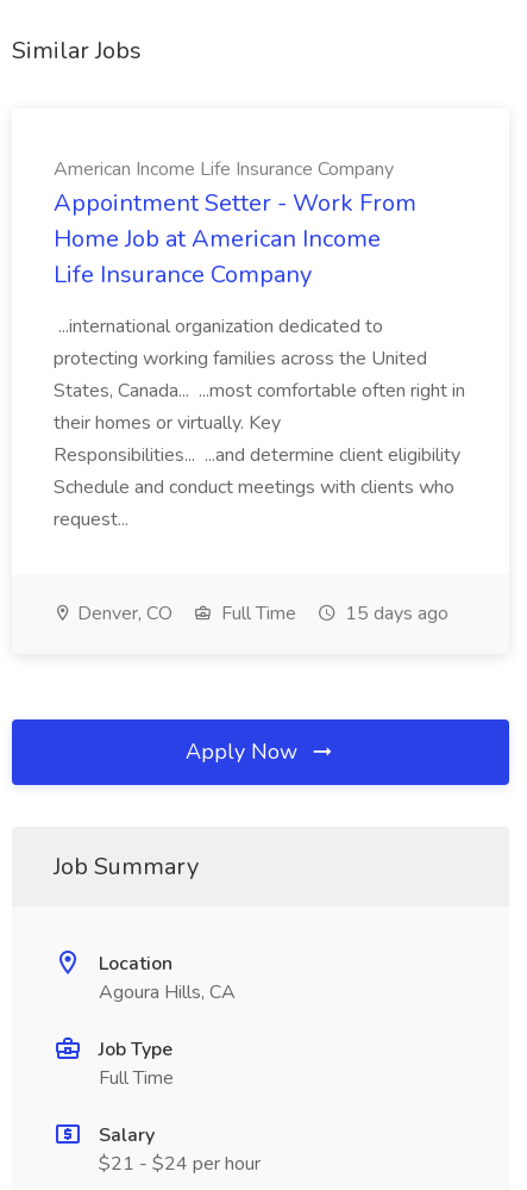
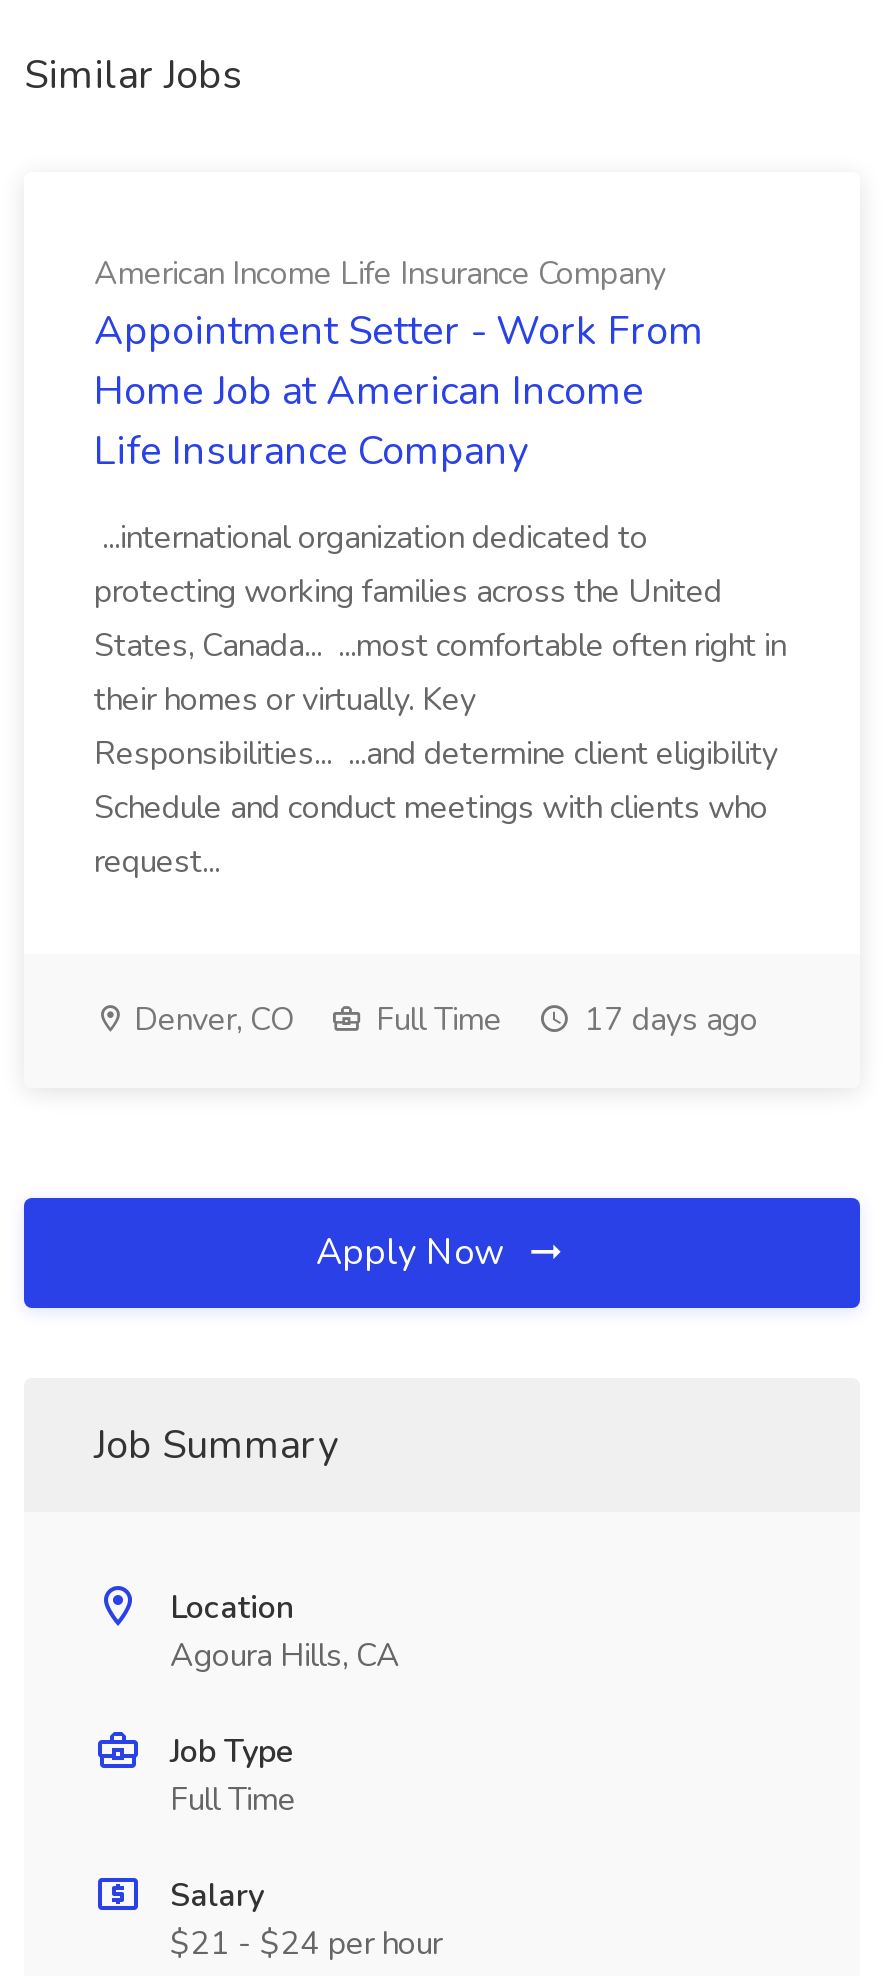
[73,600,448,627] Denver, CO Full Time 15 days ago -> [126,998,758,1042] Denver, CO Full Time 17 days ago

